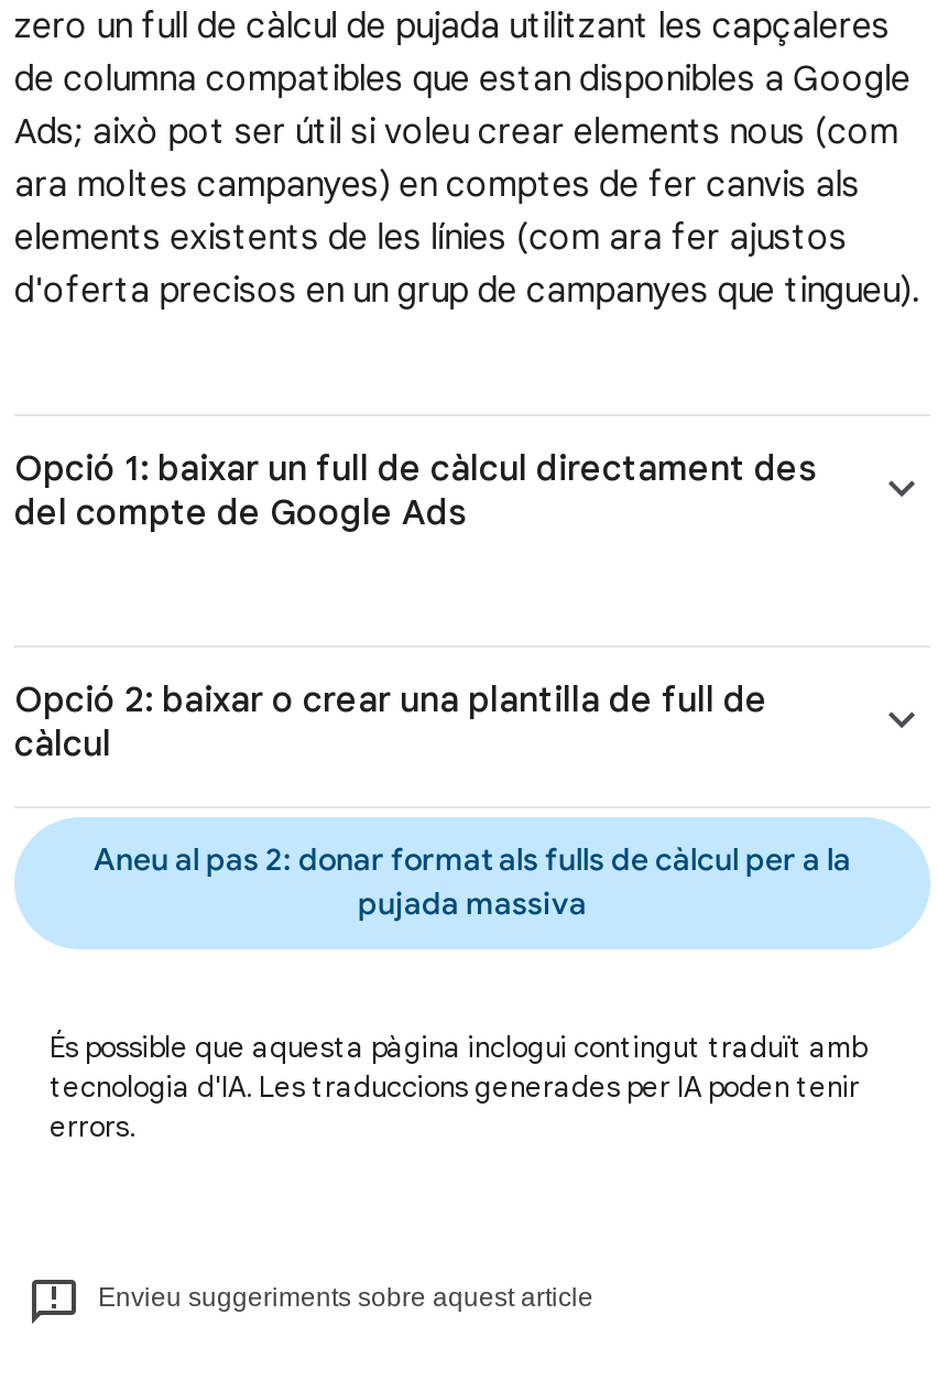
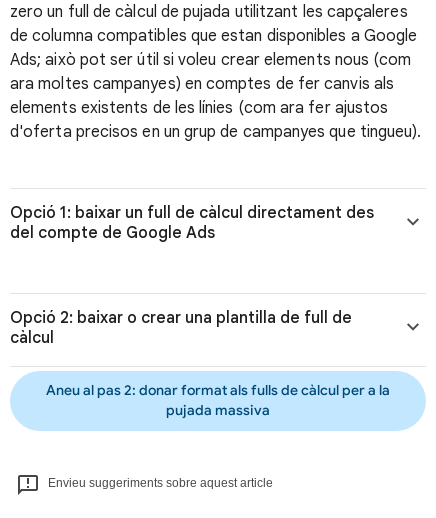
[50,1028,866,1145] És possible que aquesta pàgina inclogui contingut traduït amb | tecnologia d'IA. Les traduccions generades per IA poden tenir | errors. -> none

